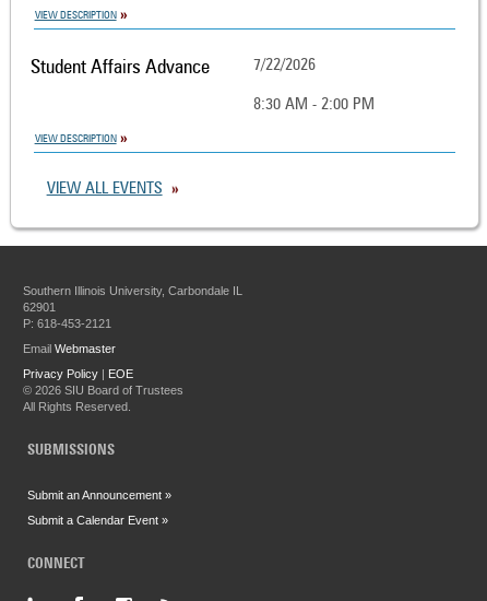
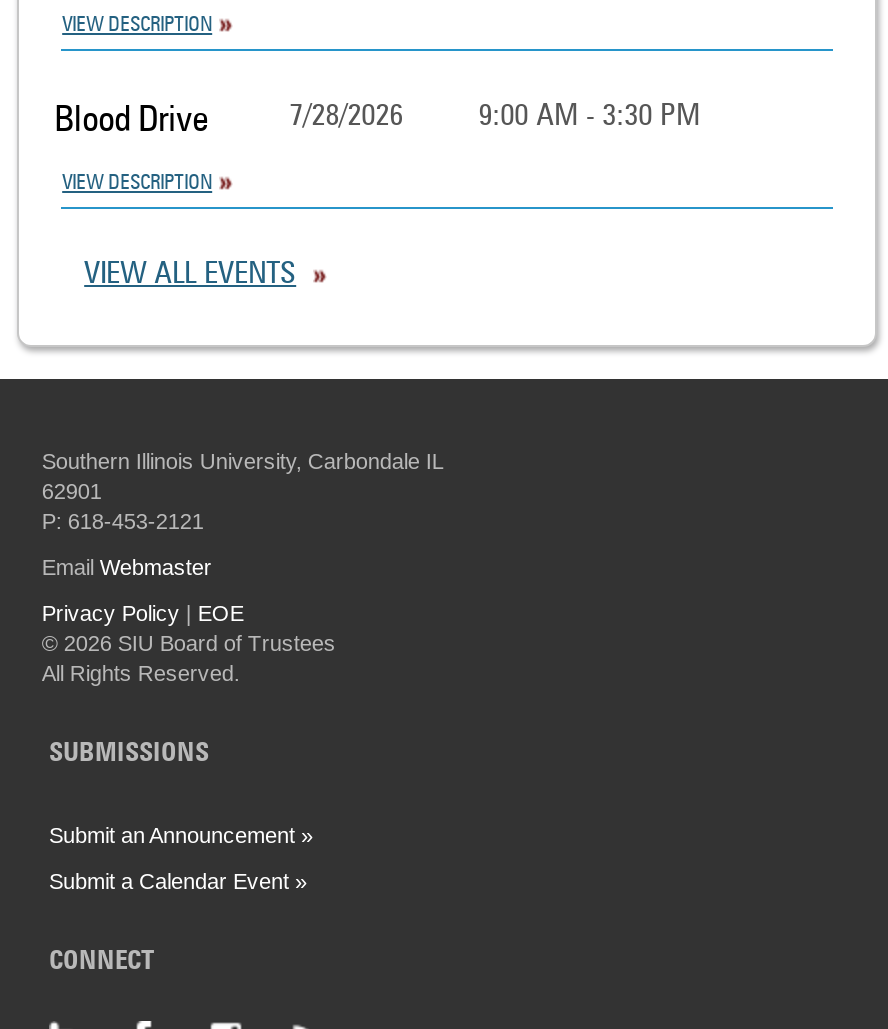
[30,58,375,114] Student Affairs Advance | 7/22/2026 | 8:30 AM - 2:00 PM -> [54,103,700,139] Blood Drive | 7/28/2026 | 9:00 AM - 3:30 PM

